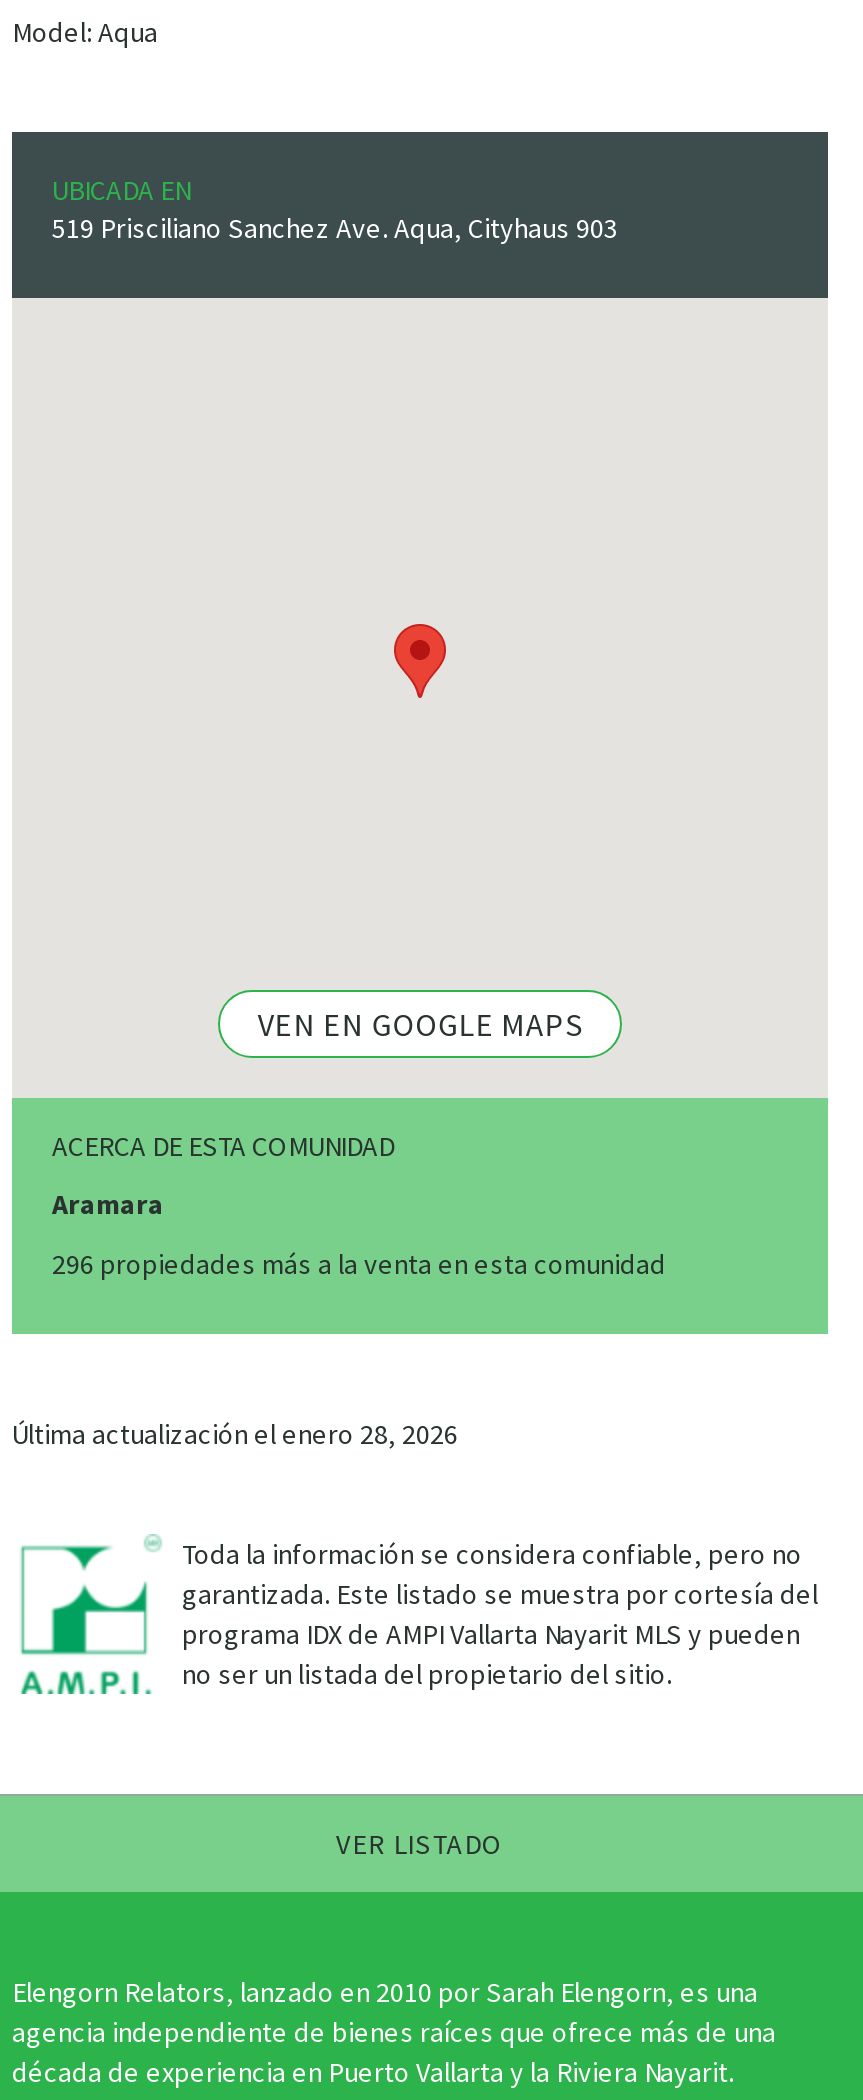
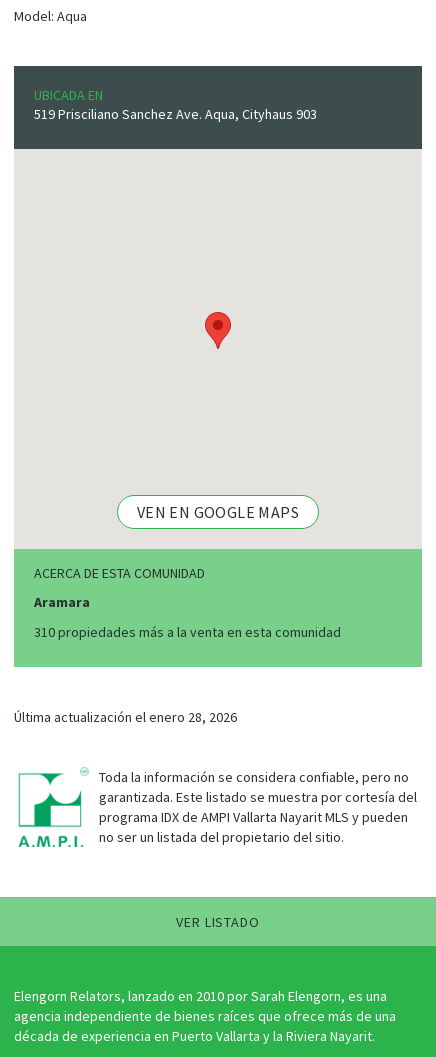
[52,1246,666,1282] 296 propiedades más a la venta en esta comunidad -> [34,623,341,641] 310 propiedades más a la venta en esta comunidad

